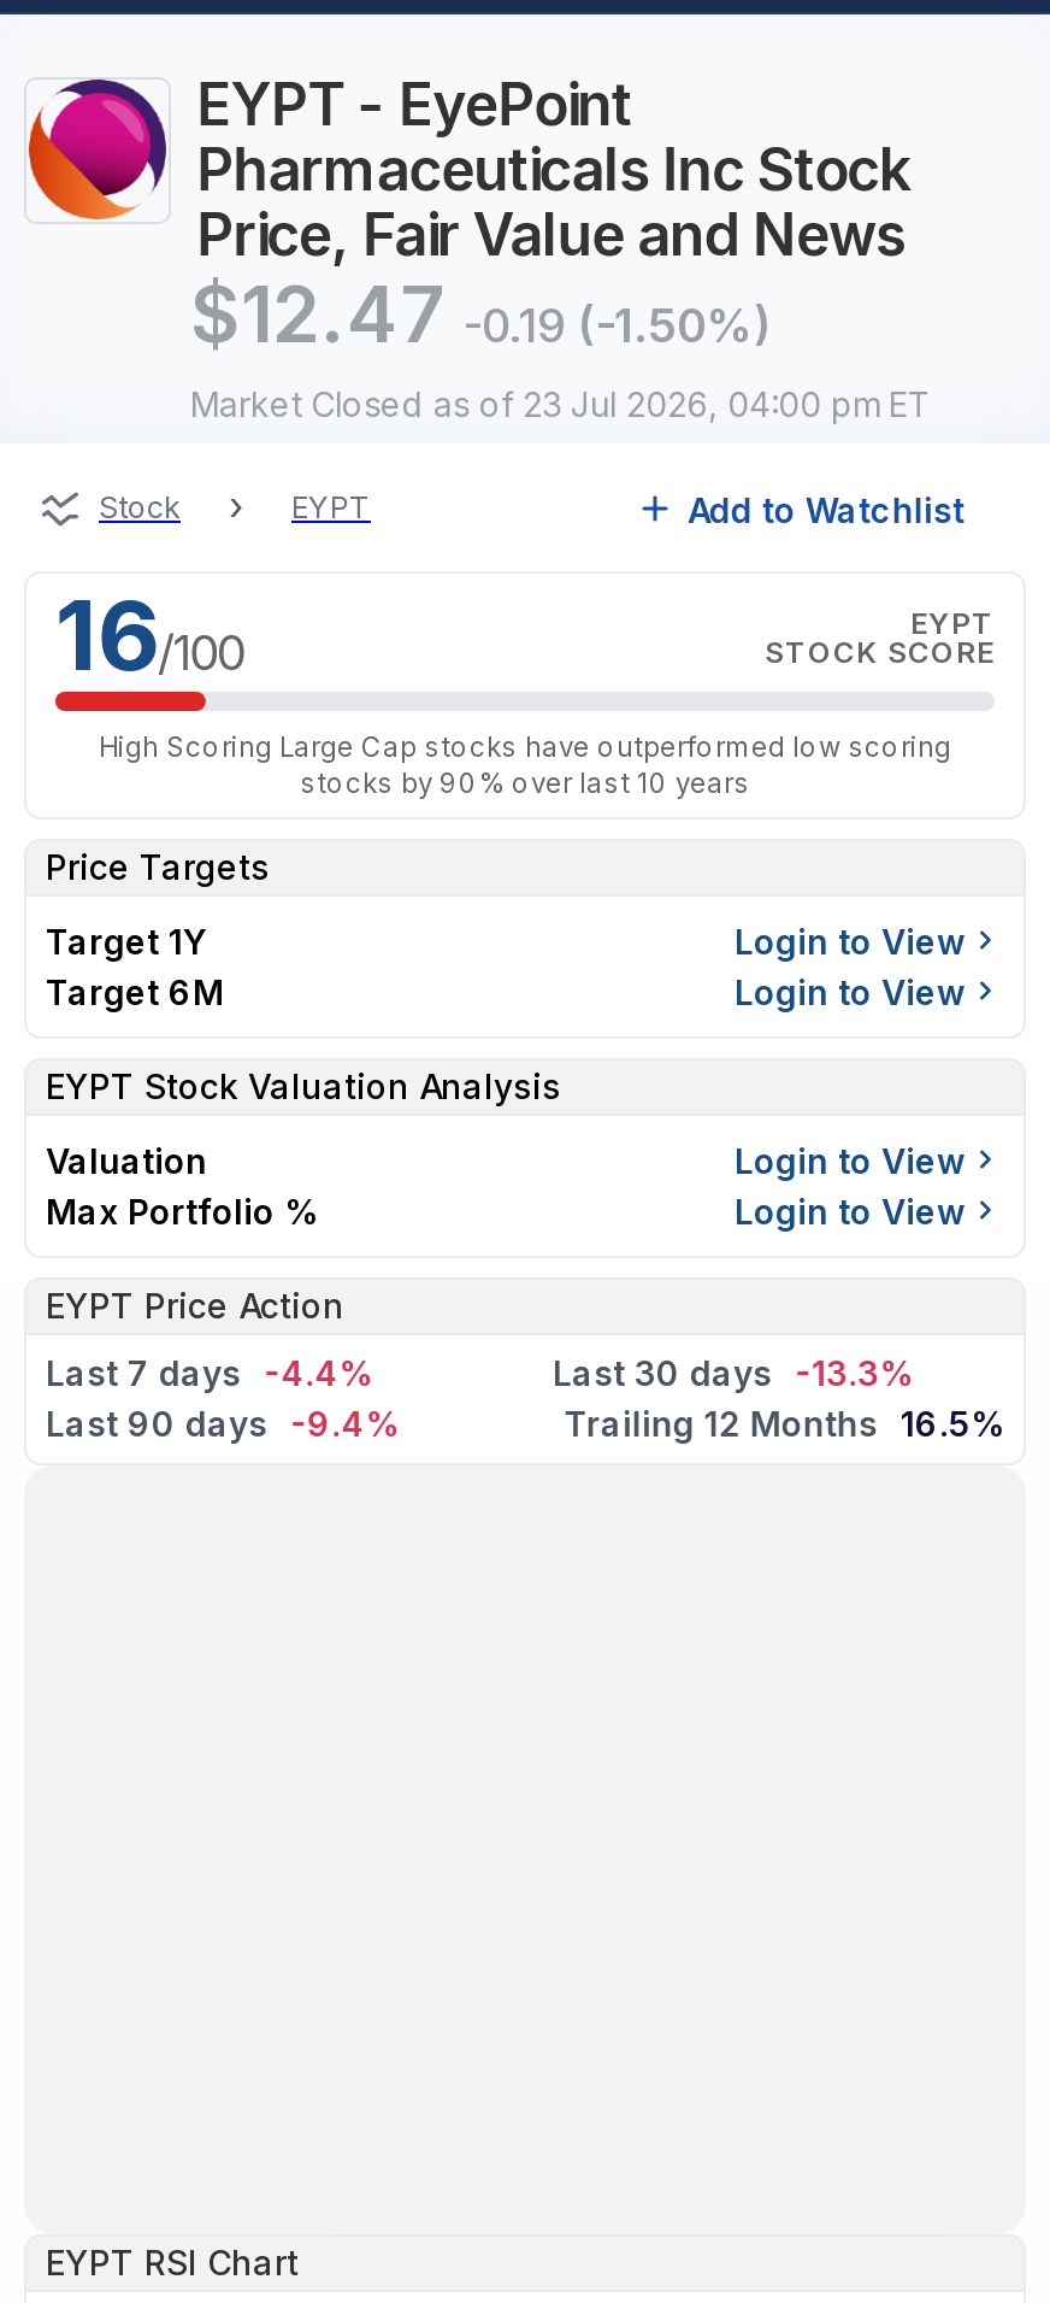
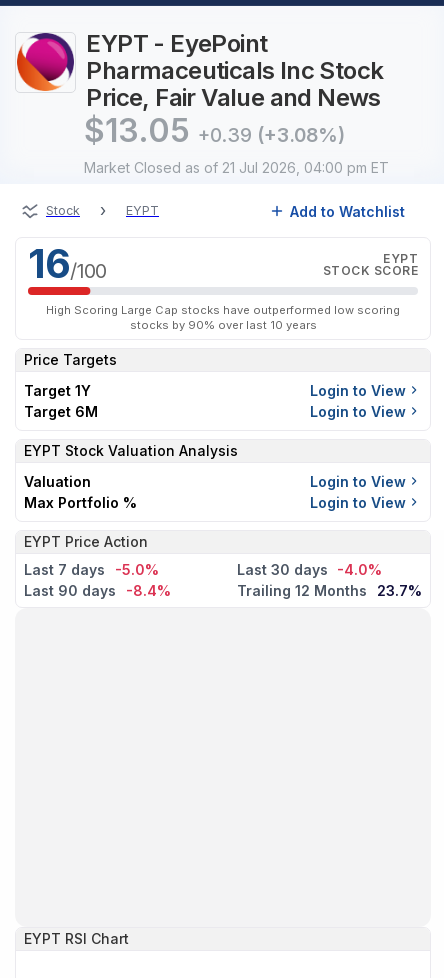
[190,268,771,362] $12.47 -0.19 (-1.50%) -> [84,111,345,150] $13.05 +0.39 (+3.08%)
[190,383,932,424] Market Closed as of 23 Jul 2026, 04:00 pm ET -> [84,159,389,176] Market Closed as of 21 Jul 2026, 04:00 pm ET
[46,1353,372,1394] Last 7 days -4.4% -> [24,561,159,578] Last 7 days -5.0%
[553,1353,913,1394] Last 30 days -13.3% -> [237,561,382,578] Last 30 days -4.0%
[46,1404,399,1445] Last 90 days -9.4% -> [24,582,171,599] Last 90 days -8.4%
[564,1404,1004,1445] Trailing 12 Months 16.5% -> [237,582,422,599] Trailing 12 Months 23.7%

